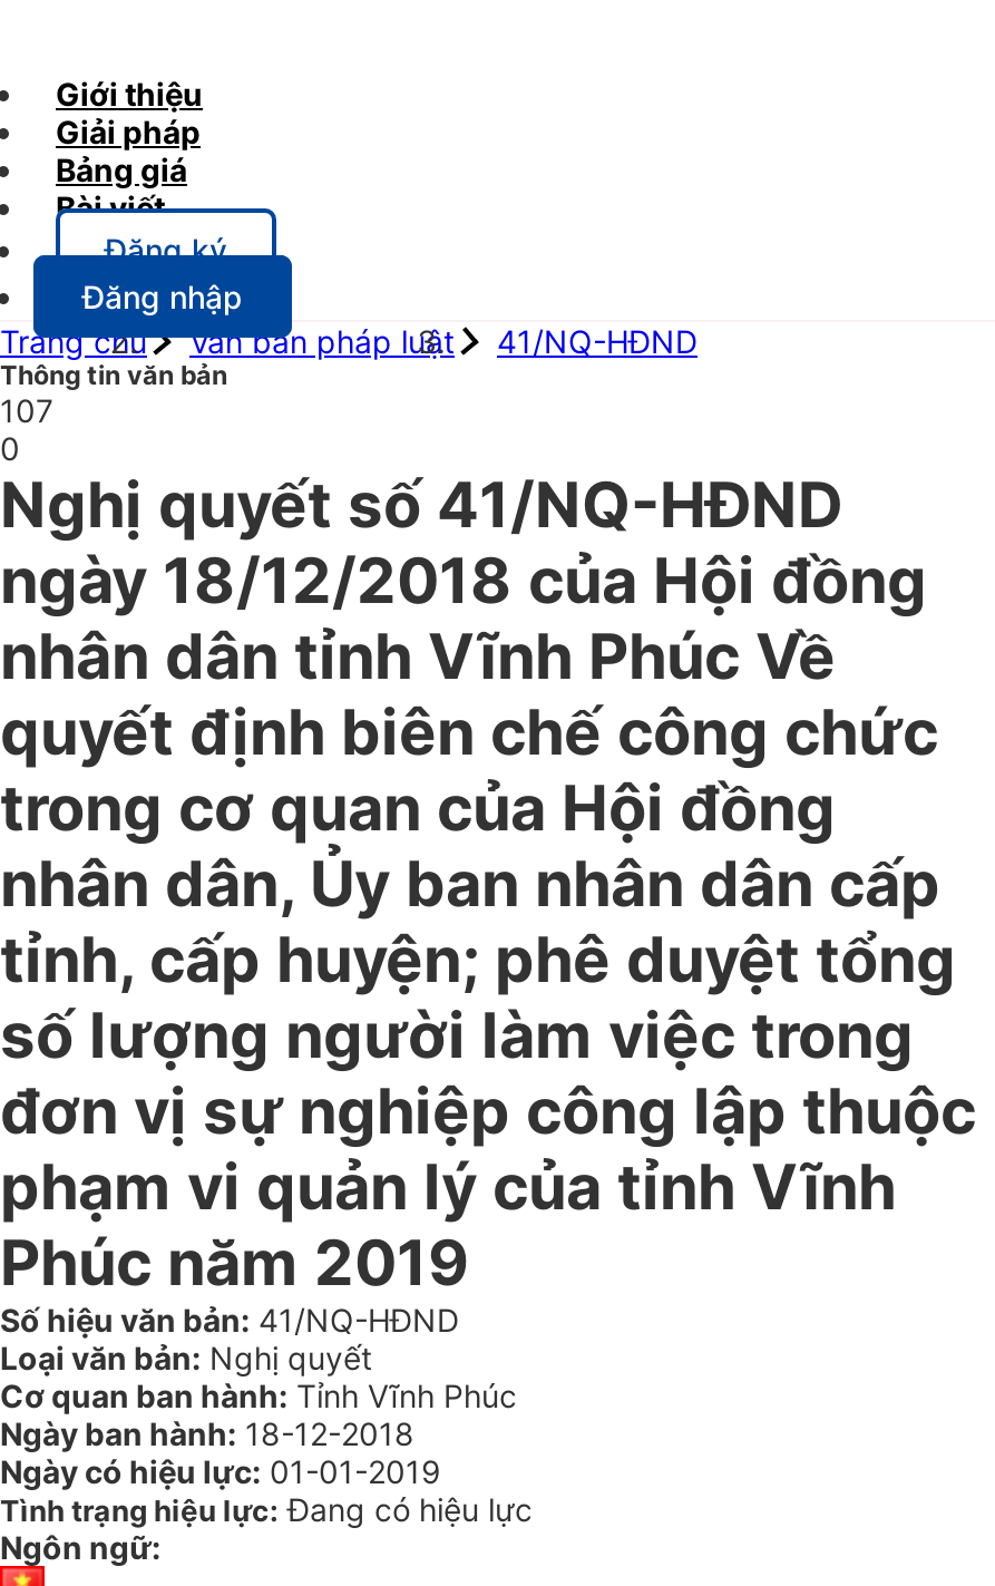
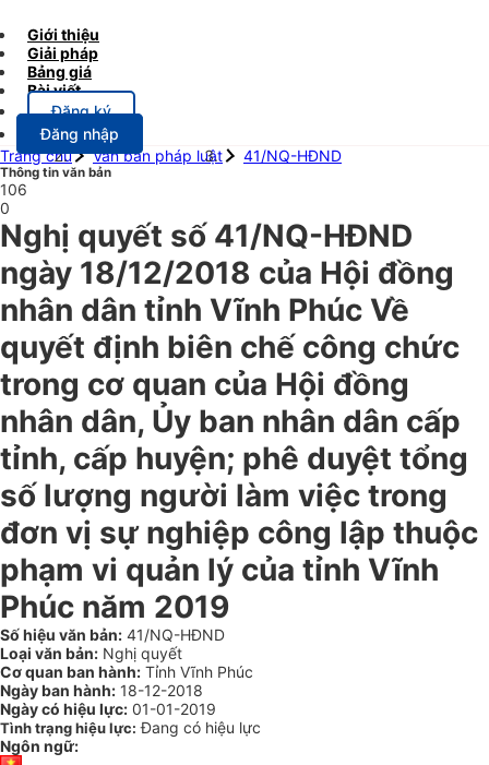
[0,391,53,429] 107 -> [0,180,27,199] 106

